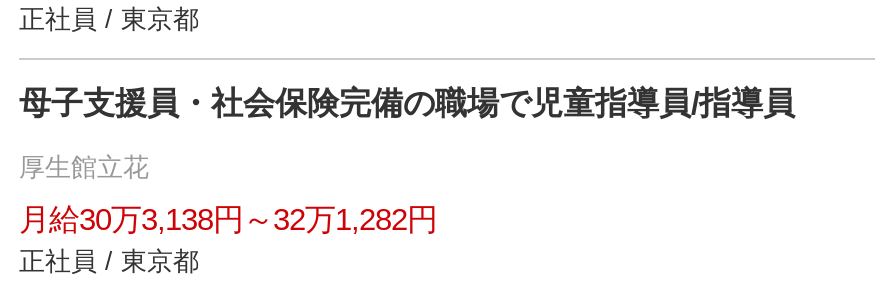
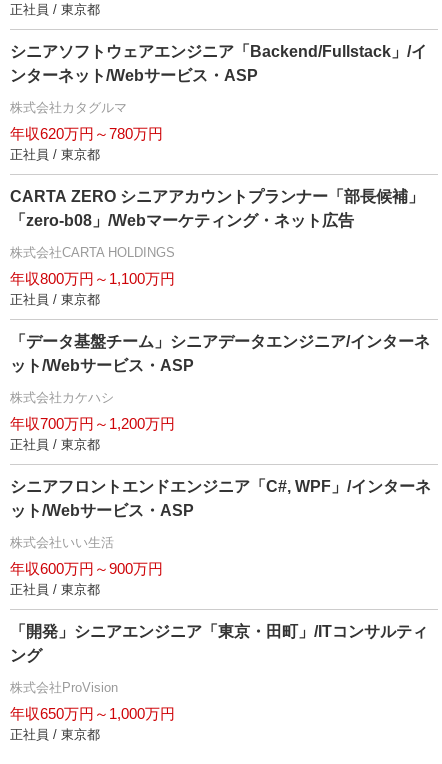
[19,87,795,237] 母子支援員・社会保険完備の職場で児童指導員/指導員 | 厚生館立花 | 月給30万3,138円～32万1,282円 -> [10,43,431,722] シニアソフトウェアエンジニア「Backend/Fullstack」/イ | ンターネット/Webサービス・ASP | 株式会社カタグルマ | 年収620万円～780万円 | 正社員 / 東京都 | CARTA ZERO シニアアカウントプランナー「部長候補」 | 「zero-b08」/Webマーケティング・ネット広告 | 株式会社CARTA HOLDINGS | 年収800万円～1,100万円 | 正社員 / 東京都 | 「データ基盤チーム」シニアデータエンジニア/インターネ | ット/Webサービス・ASP | 株式会社カケハシ | 年収700万円～1,200万円 | 正社員 / 東京都 | シニアフロントエンドエンジニア「C#, WPF」/インターネ | ット/Webサービス・ASP | 株式会社いい生活 | 年収600万円～900万円 | 正社員 / 東京都 | 「開発」シニアエンジニア「東京・田町」/ITコンサルティ | ング | 株式会社ProVision | 年収650万円～1,000万円

